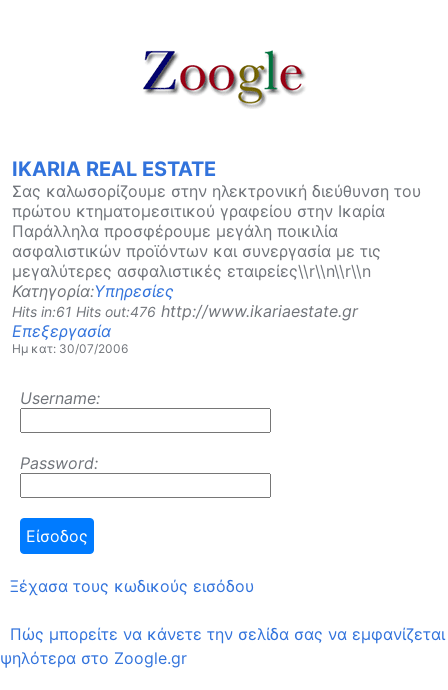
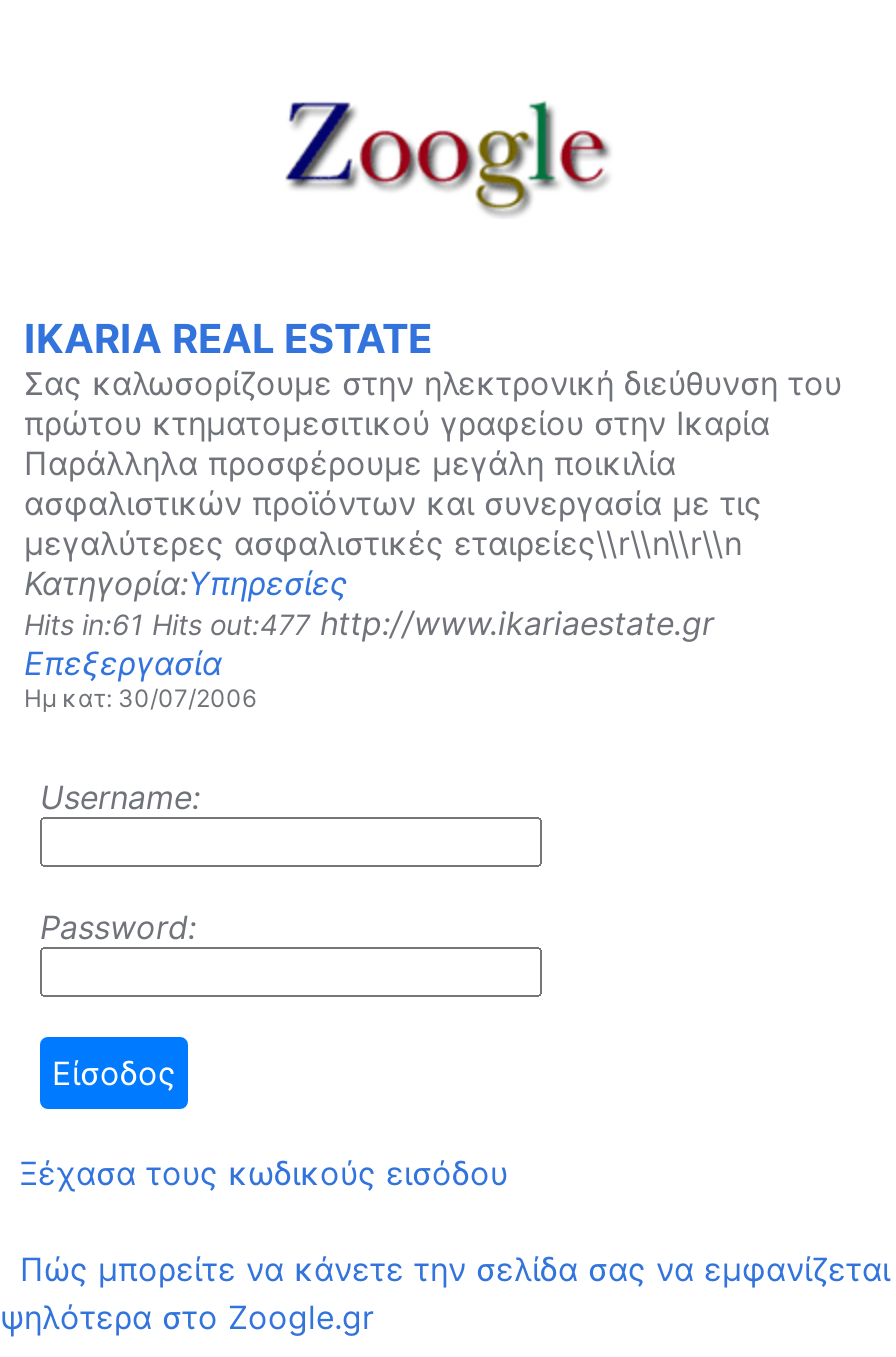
[12,301,358,321] Hits in:61 Hits out:476 http://www.ikariaestate.gr -> [24,603,714,643] Hits in:61 Hits out:477 http://www.ikariaestate.gr

